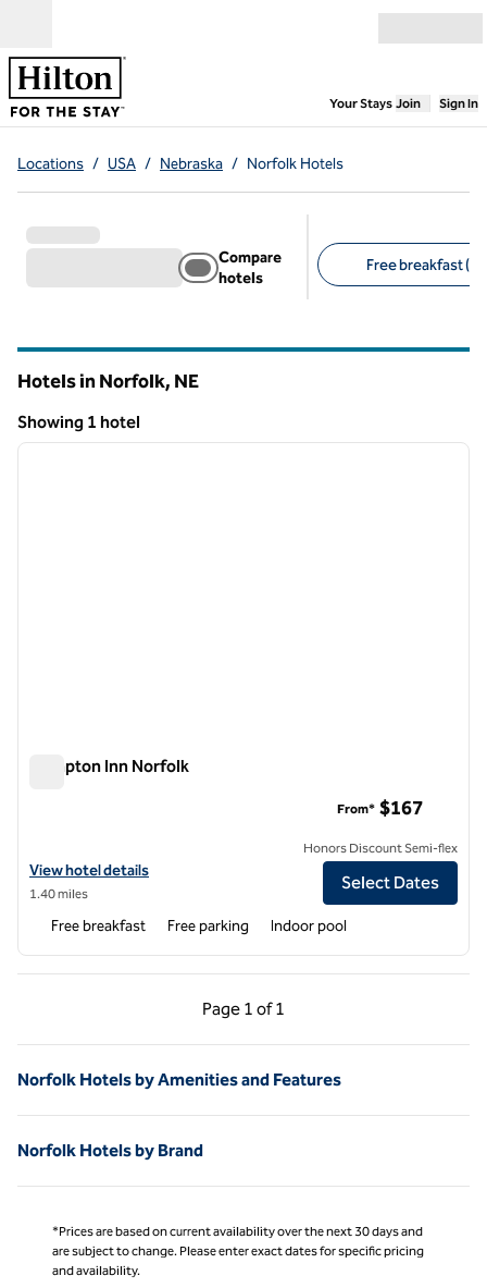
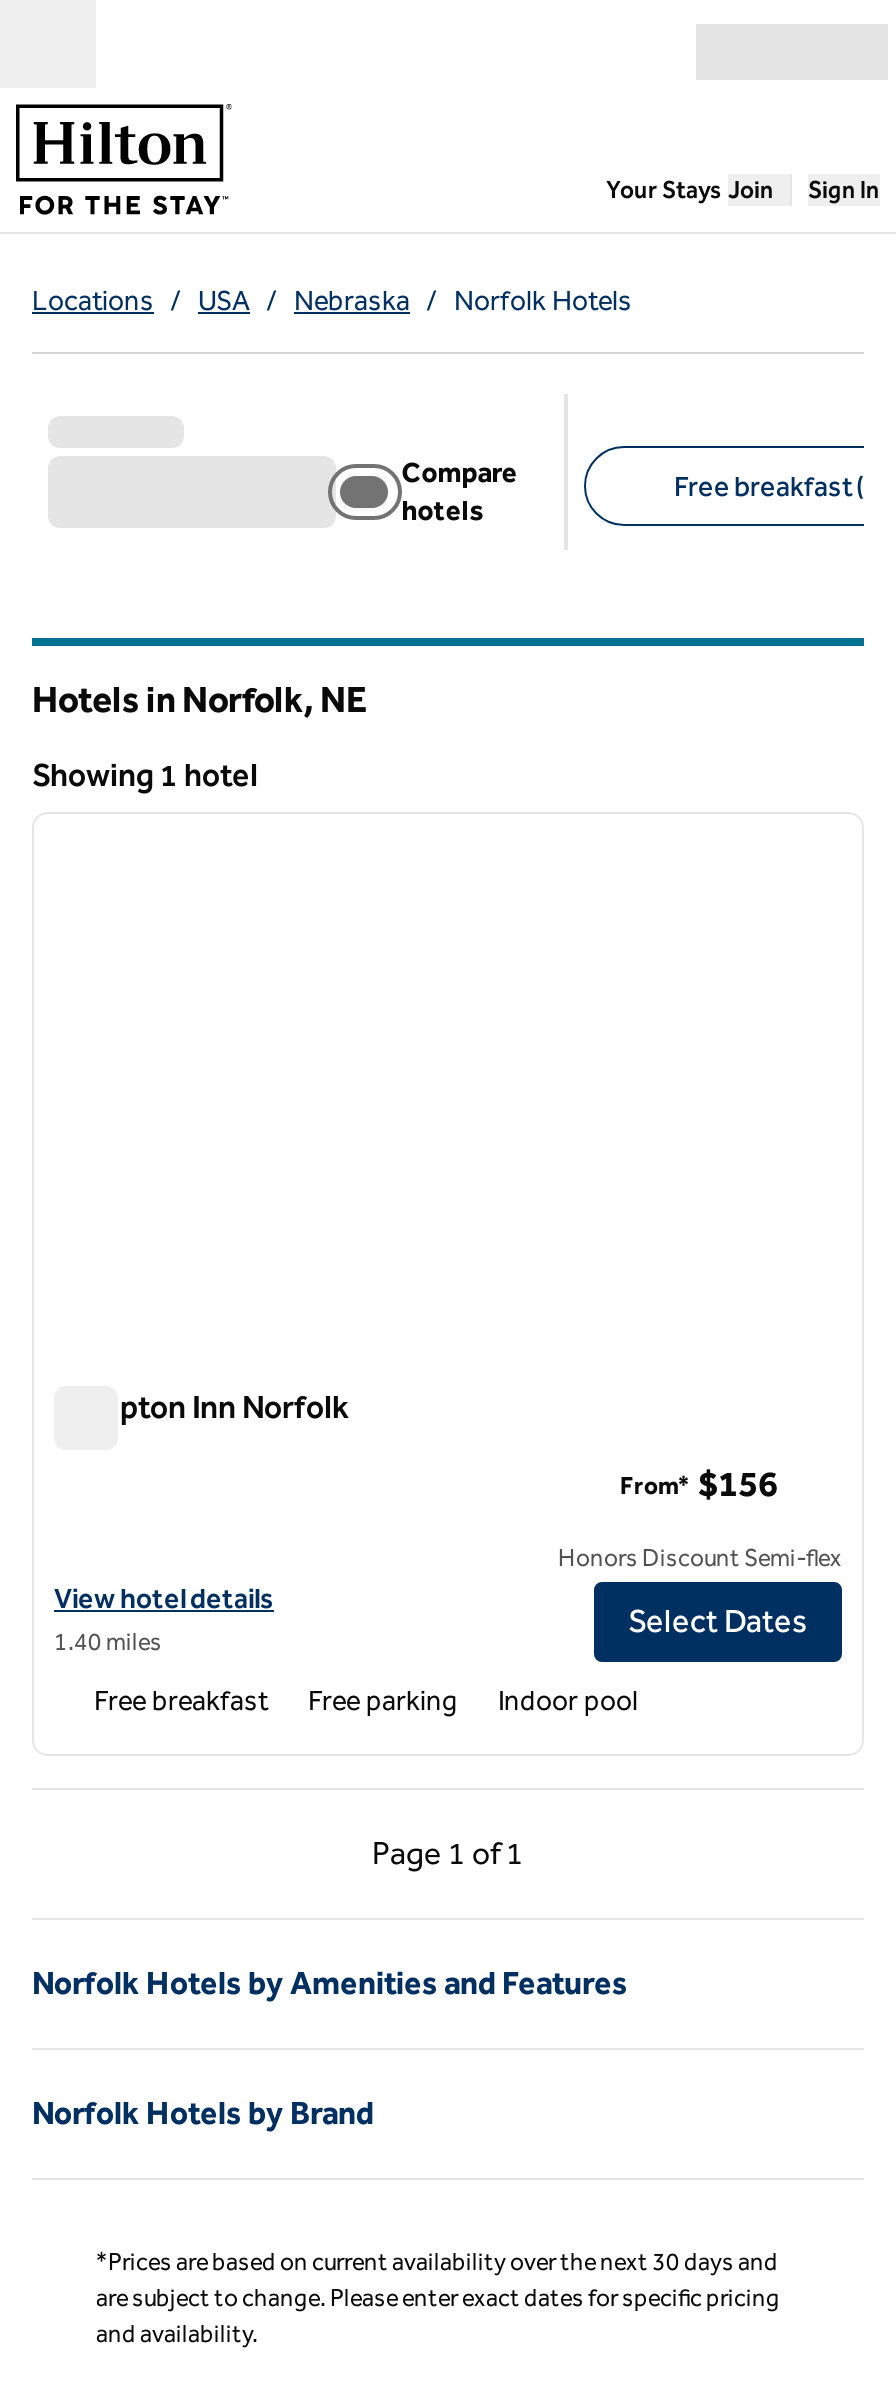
[337,796,423,820] From* $167 -> [620,1463,778,1507] From* $156

